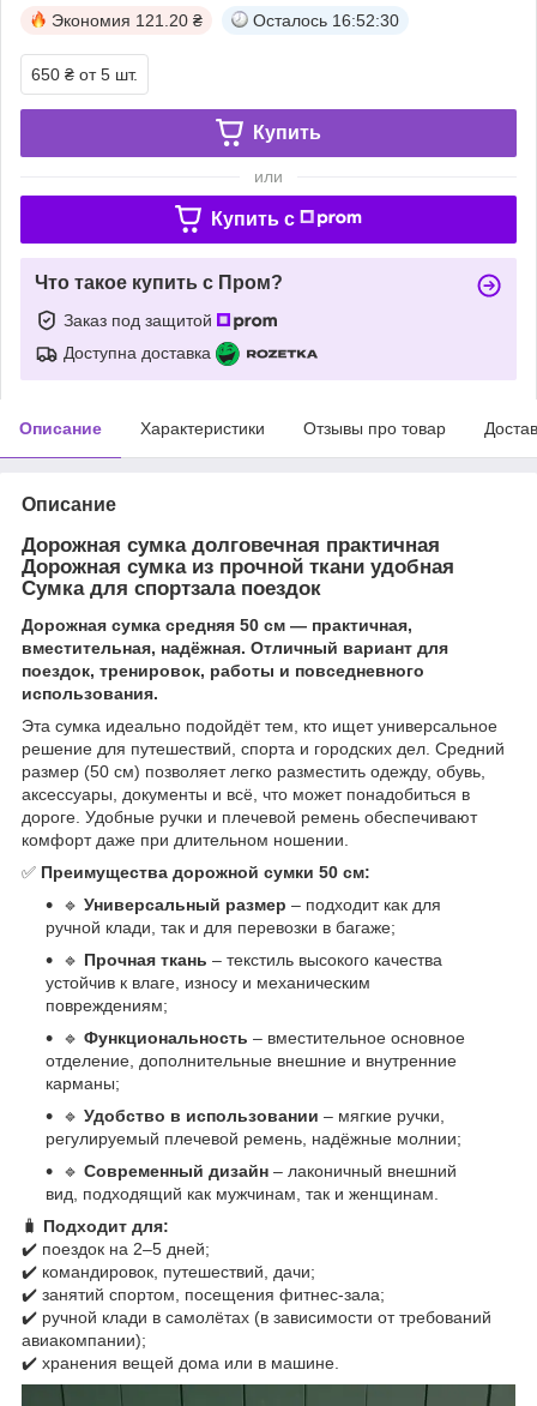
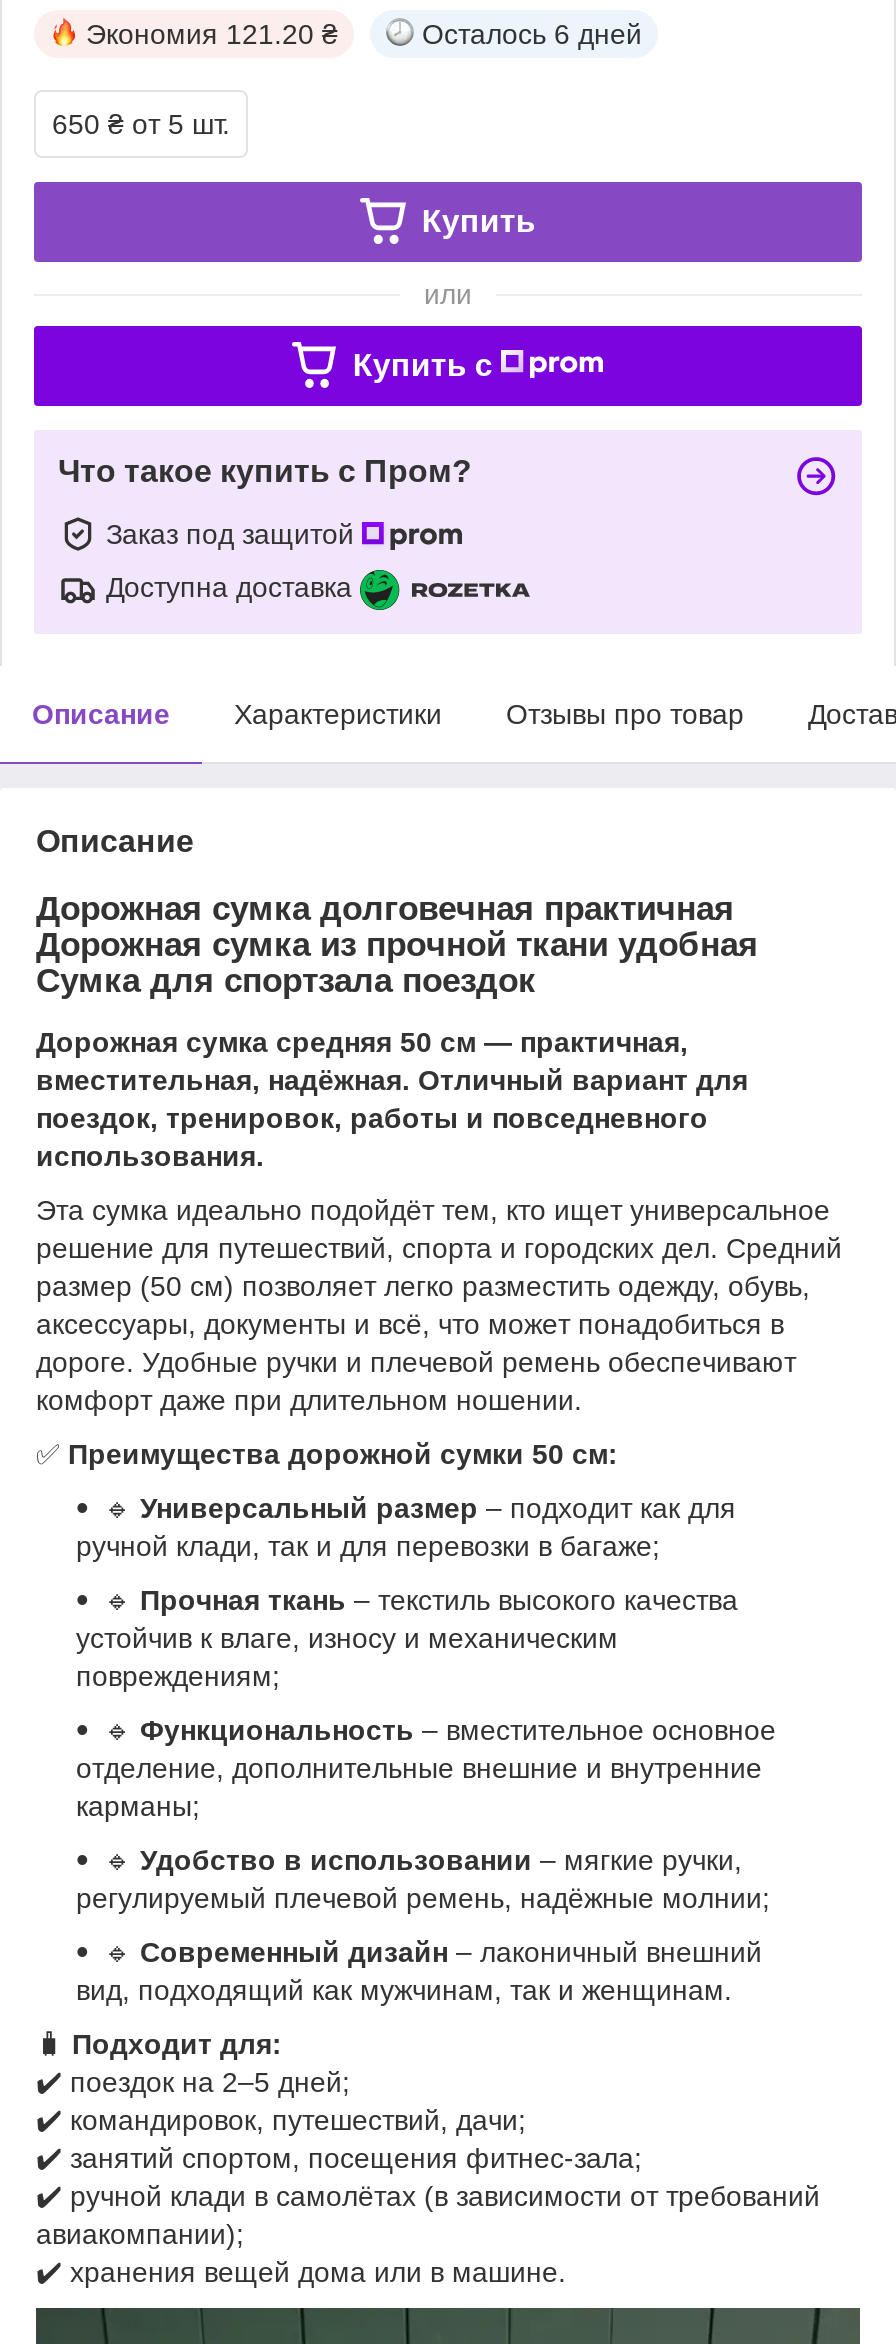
[253,11,399,30] Осталось 16:52:30 -> [422,18,642,50] Осталось 6 дней

